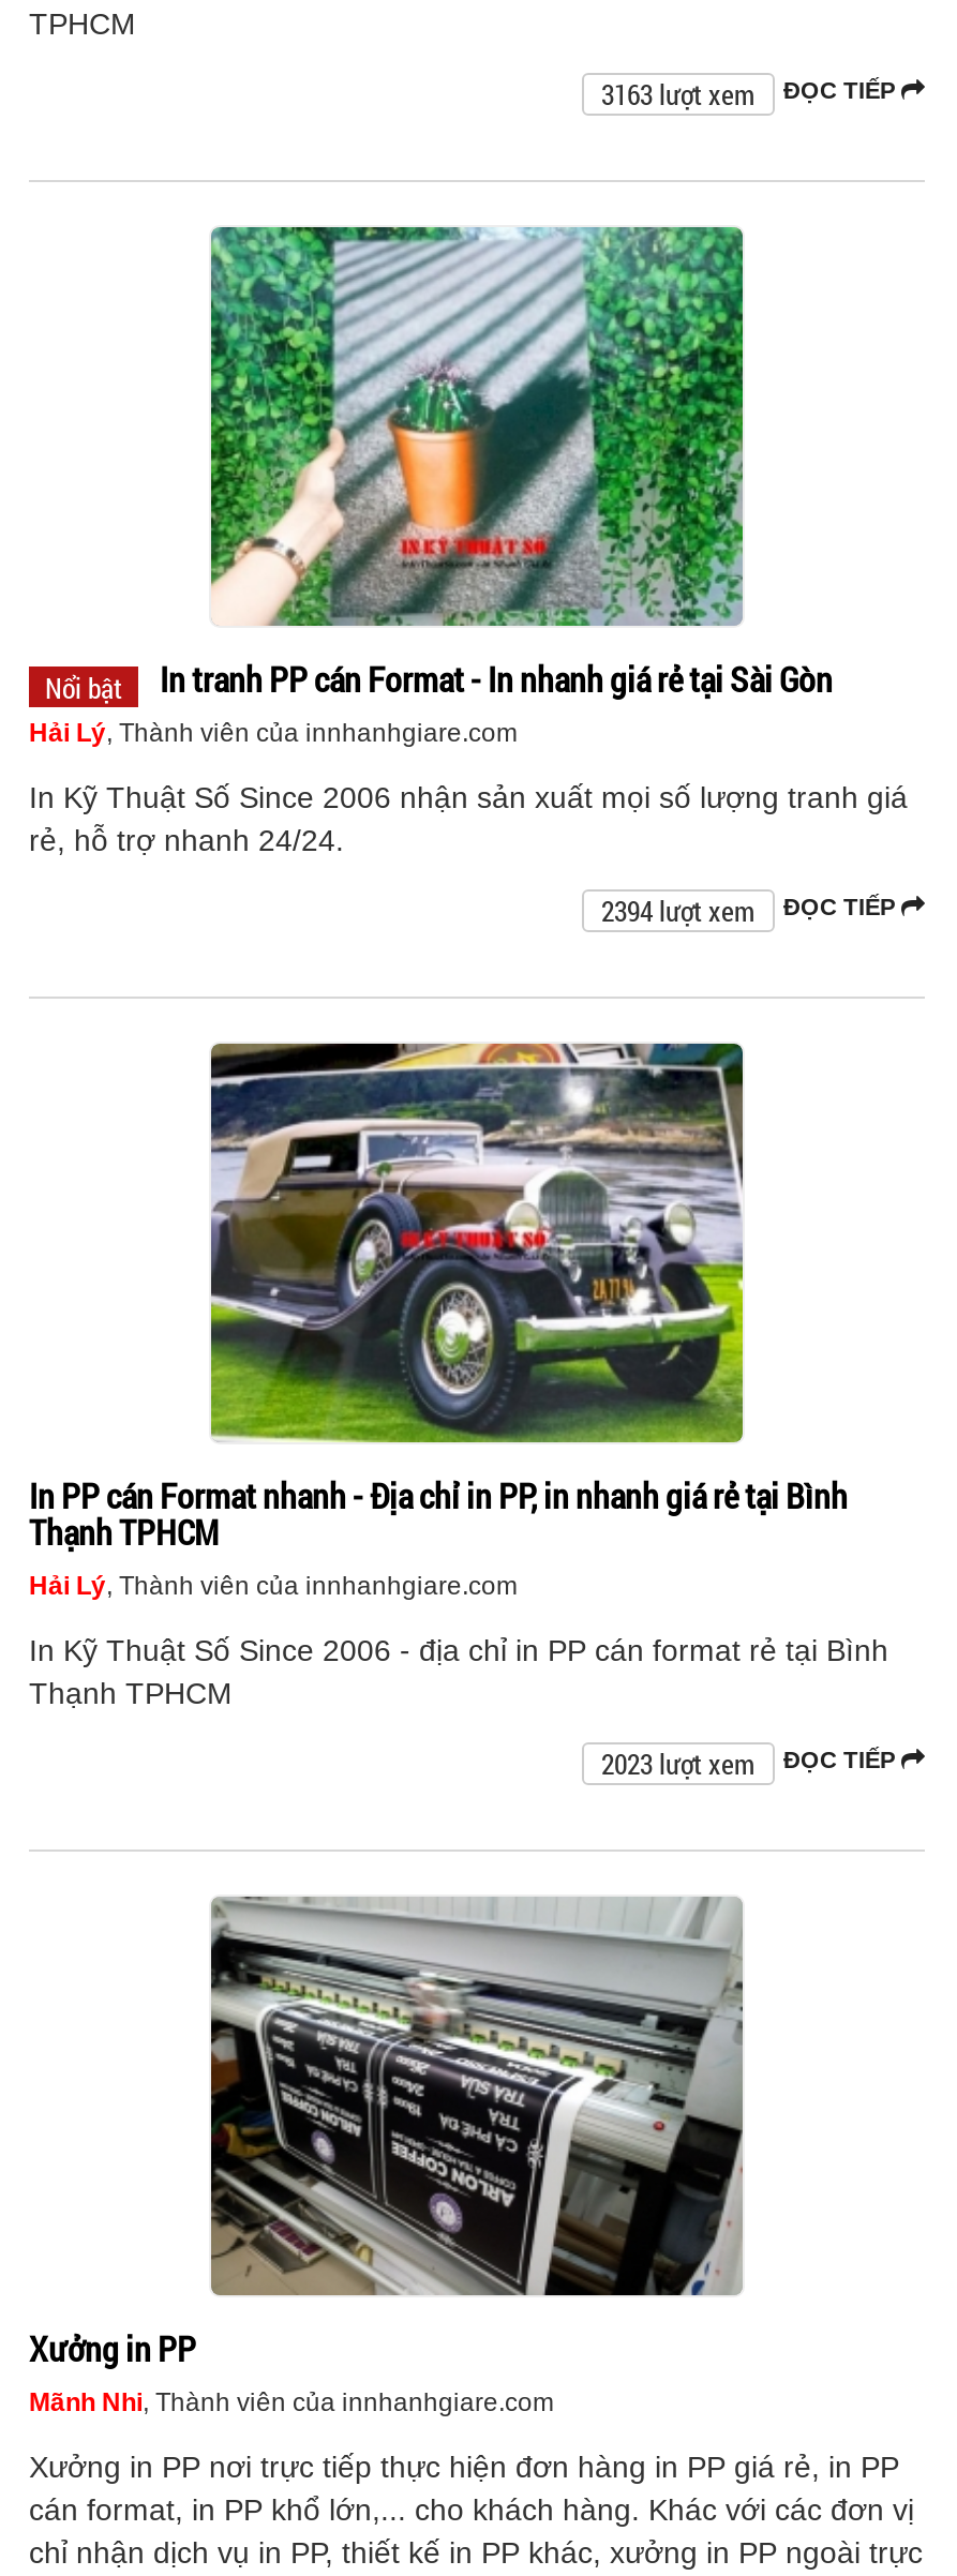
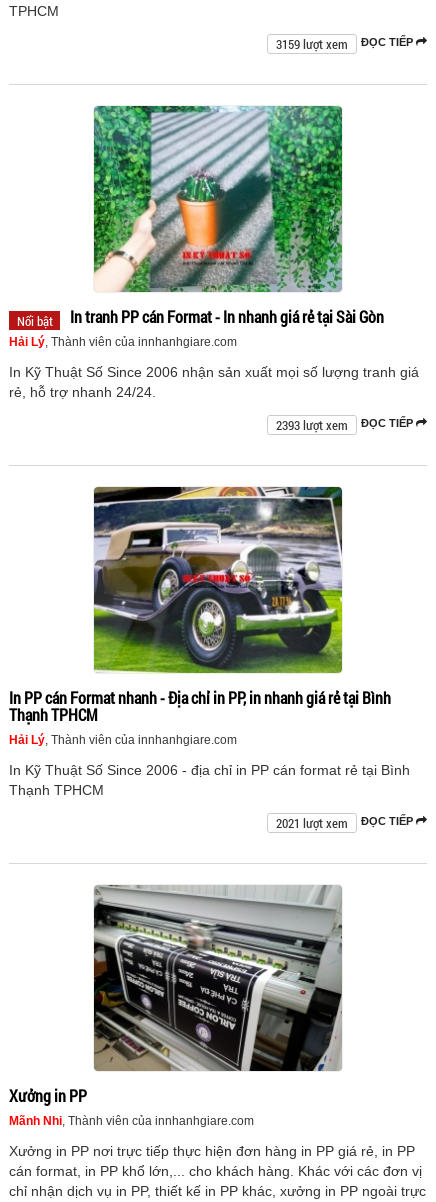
[601,75,901,114] 3163 lượt xem ĐỌC TIẾP -> [276,35,416,53] 3159 lượt xem ĐỌC TIẾP
[601,892,901,930] 2394 lượt xem ĐỌC TIẾP -> [276,416,416,434] 2393 lượt xem ĐỌC TIẾP
[601,1745,901,1783] 2023 lượt xem ĐỌC TIẾP -> [276,814,416,832] 2021 lượt xem ĐỌC TIẾP

